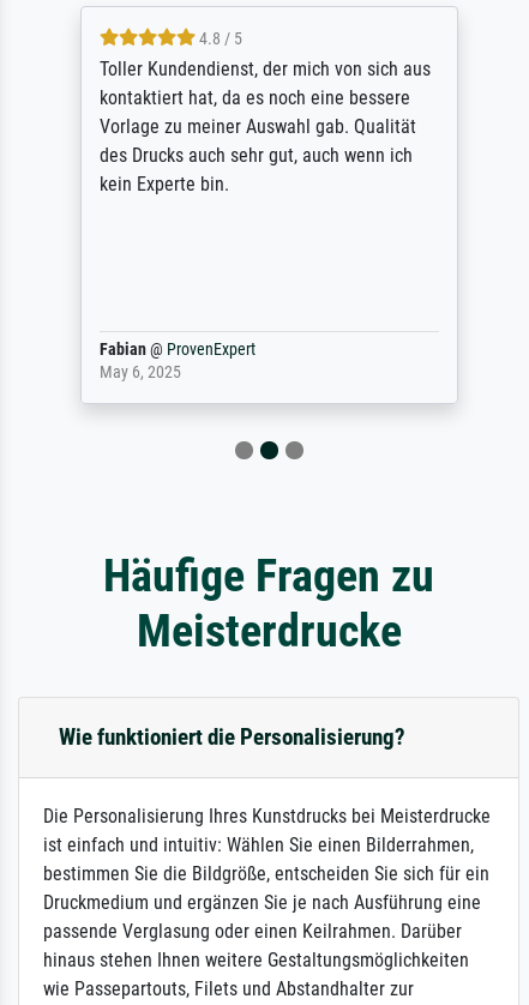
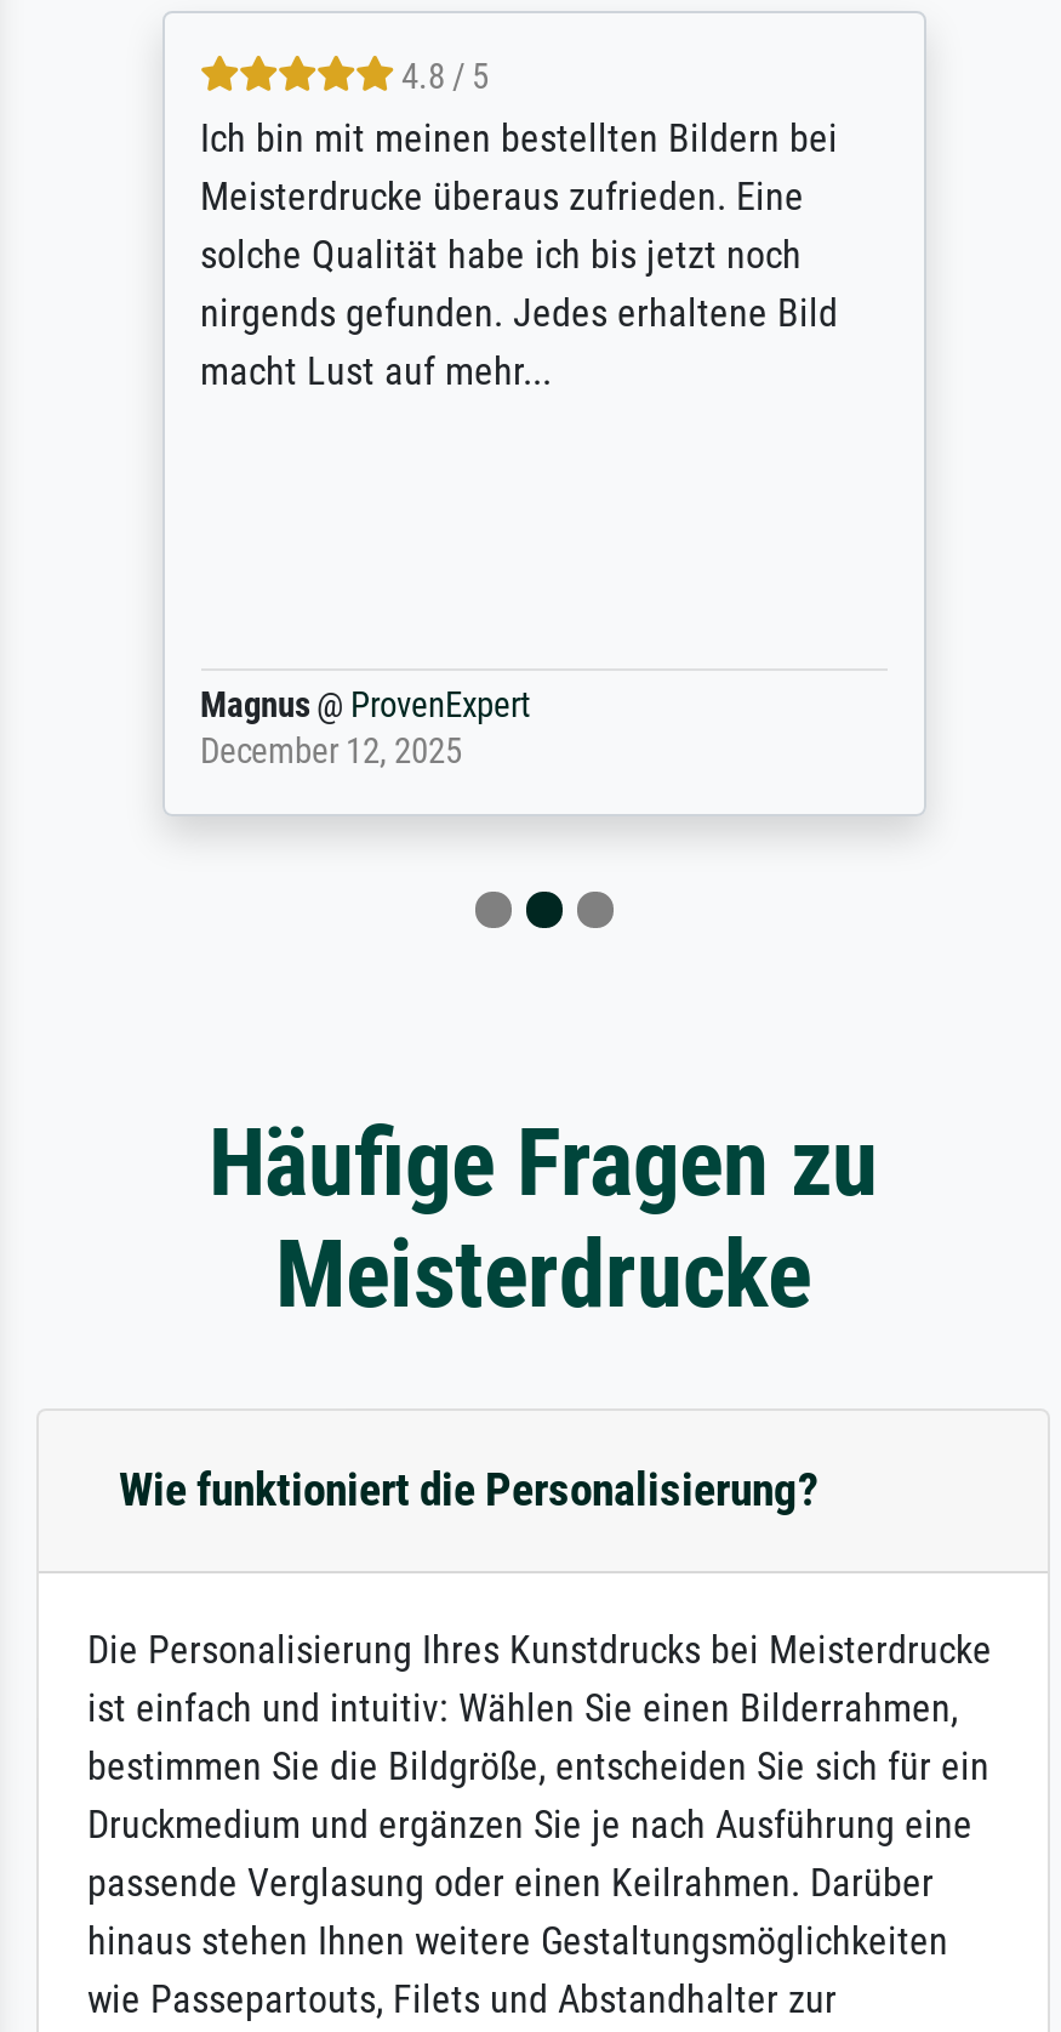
[99,57,430,195] Toller Kundendienst, der mich von sich aus | kontaktiert hat, da es noch eine bessere | Vorlage zu meiner Auswahl gab. Qualität | des Drucks auch sehr gut, auch wenn ich | kein Experte bin. -> [200,115,838,394] Ich bin mit meinen bestellten Bildern bei | Meisterdrucke überaus zufrieden. Eine | solche Qualität habe ich bis jetzt noch | nirgends gefunden. Jedes erhaltene Bild | macht Lust auf mehr...
[99,339,255,382] Fabian @ ProvenExpert | May 6, 2025 -> [200,685,530,773] Magnus @ ProvenExpert | December 12, 2025

